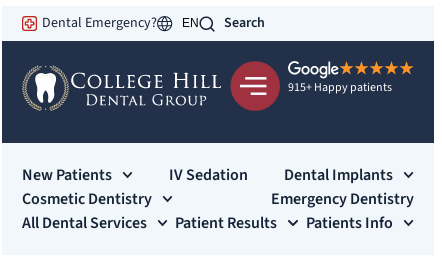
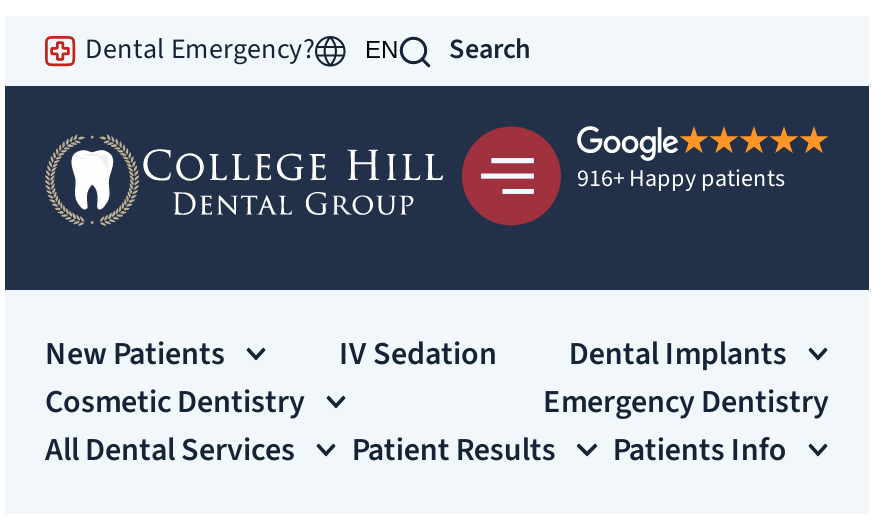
[288,79,392,96] 915+ Happy patients -> [577,162,785,196] 916+ Happy patients

